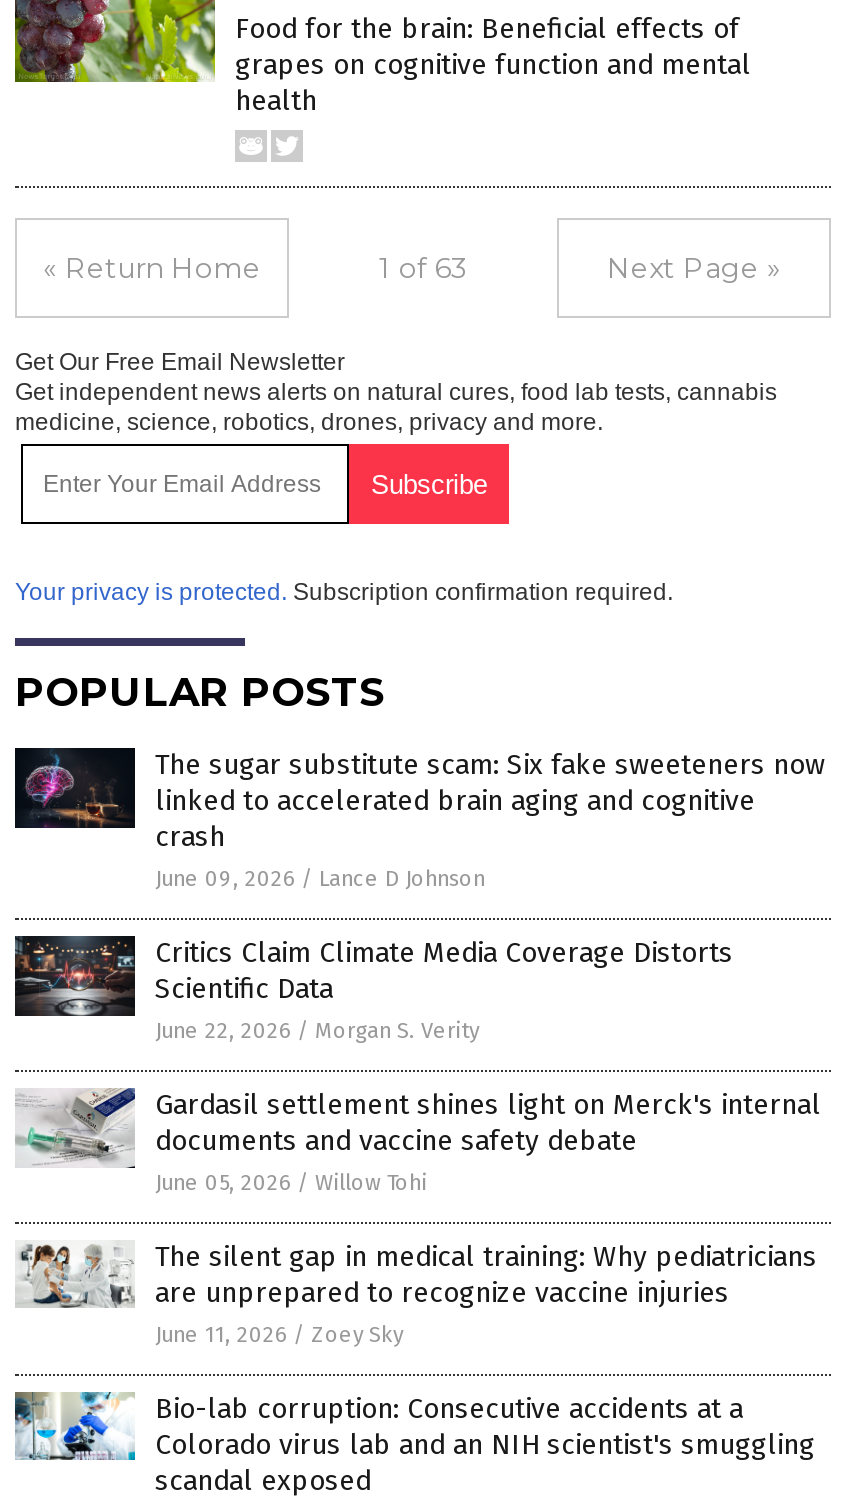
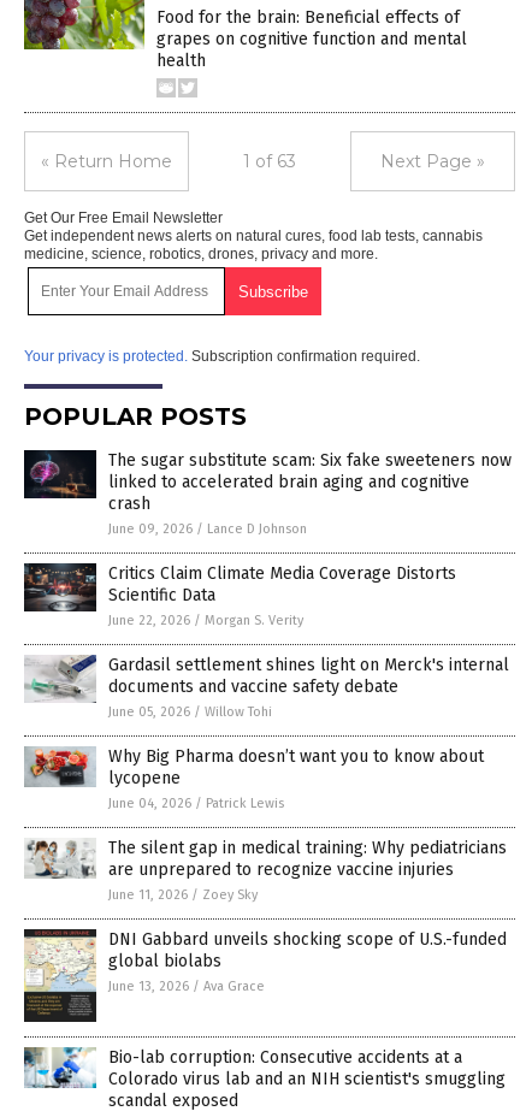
none -> [25,747,484,812] [image] | Why Big Pharma doesn’t want you to know about | lycopene | June 04, 2026 / Patrick Lewis
none -> [23,928,507,1023] [image] | DNI Gabbard unveils shocking scope of U.S.-funded | global biolabs | June 13, 2026 / Ava Grace

